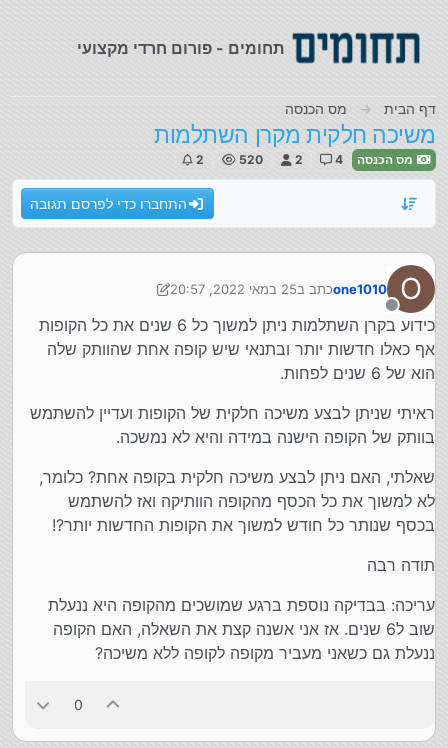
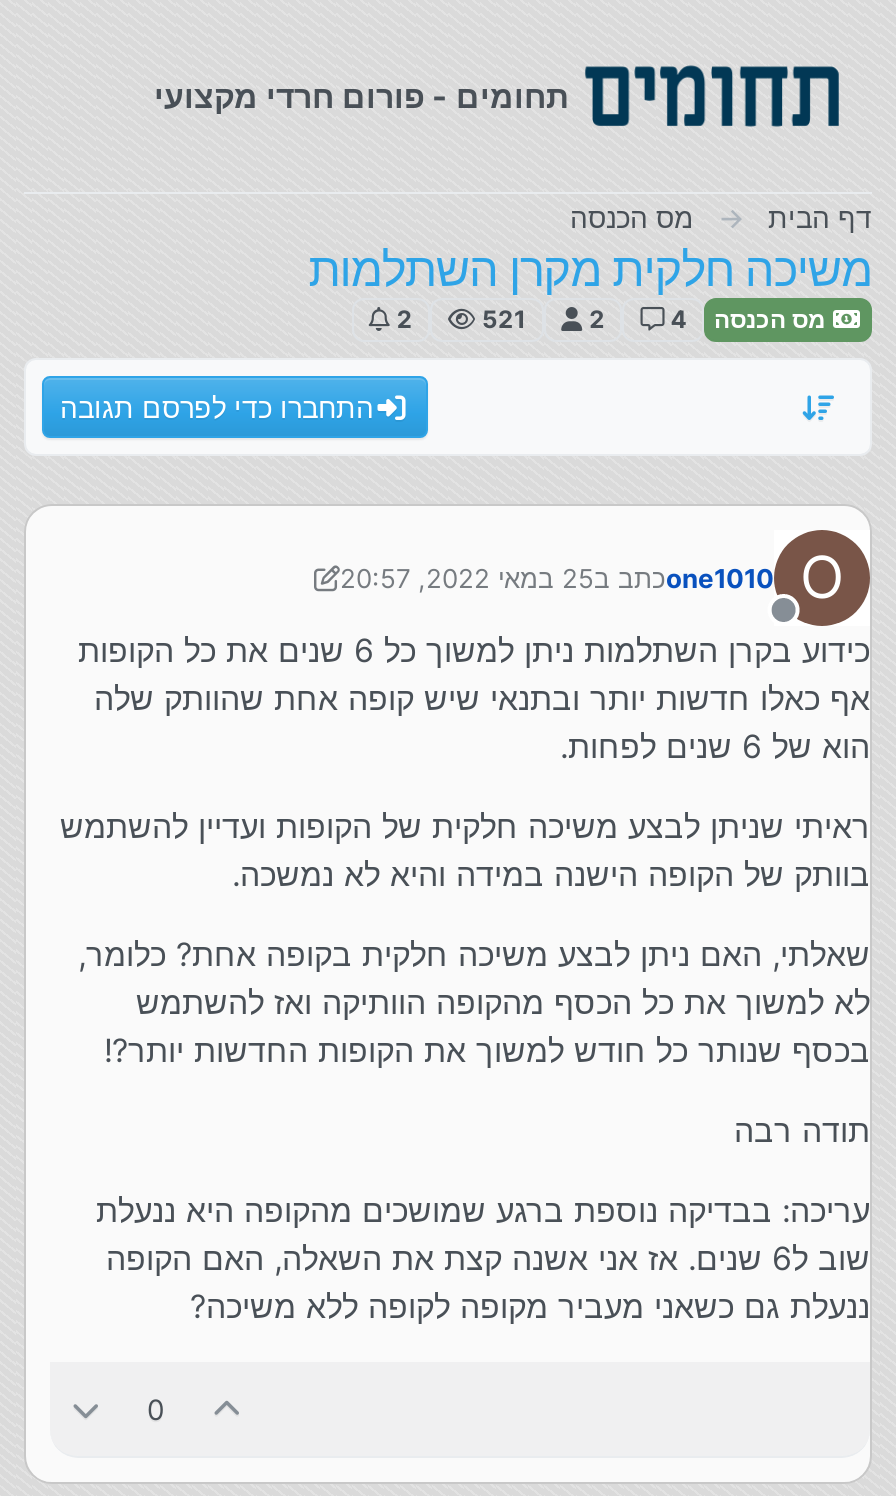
[239,152,263,167] 520 -> [482,304,526,334] 521

